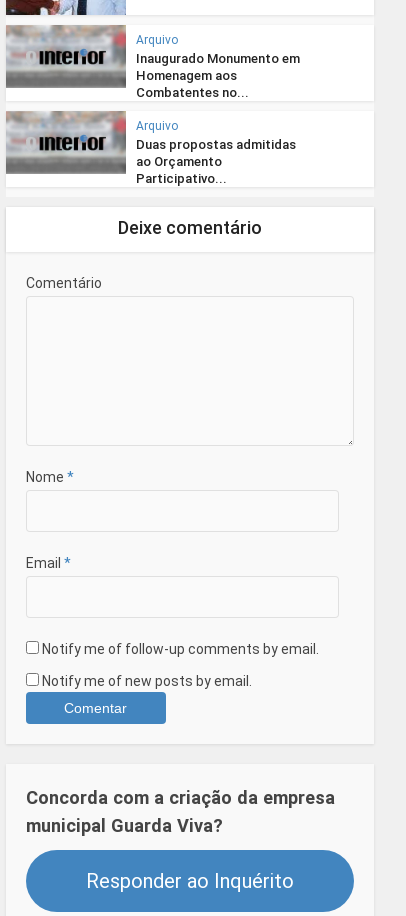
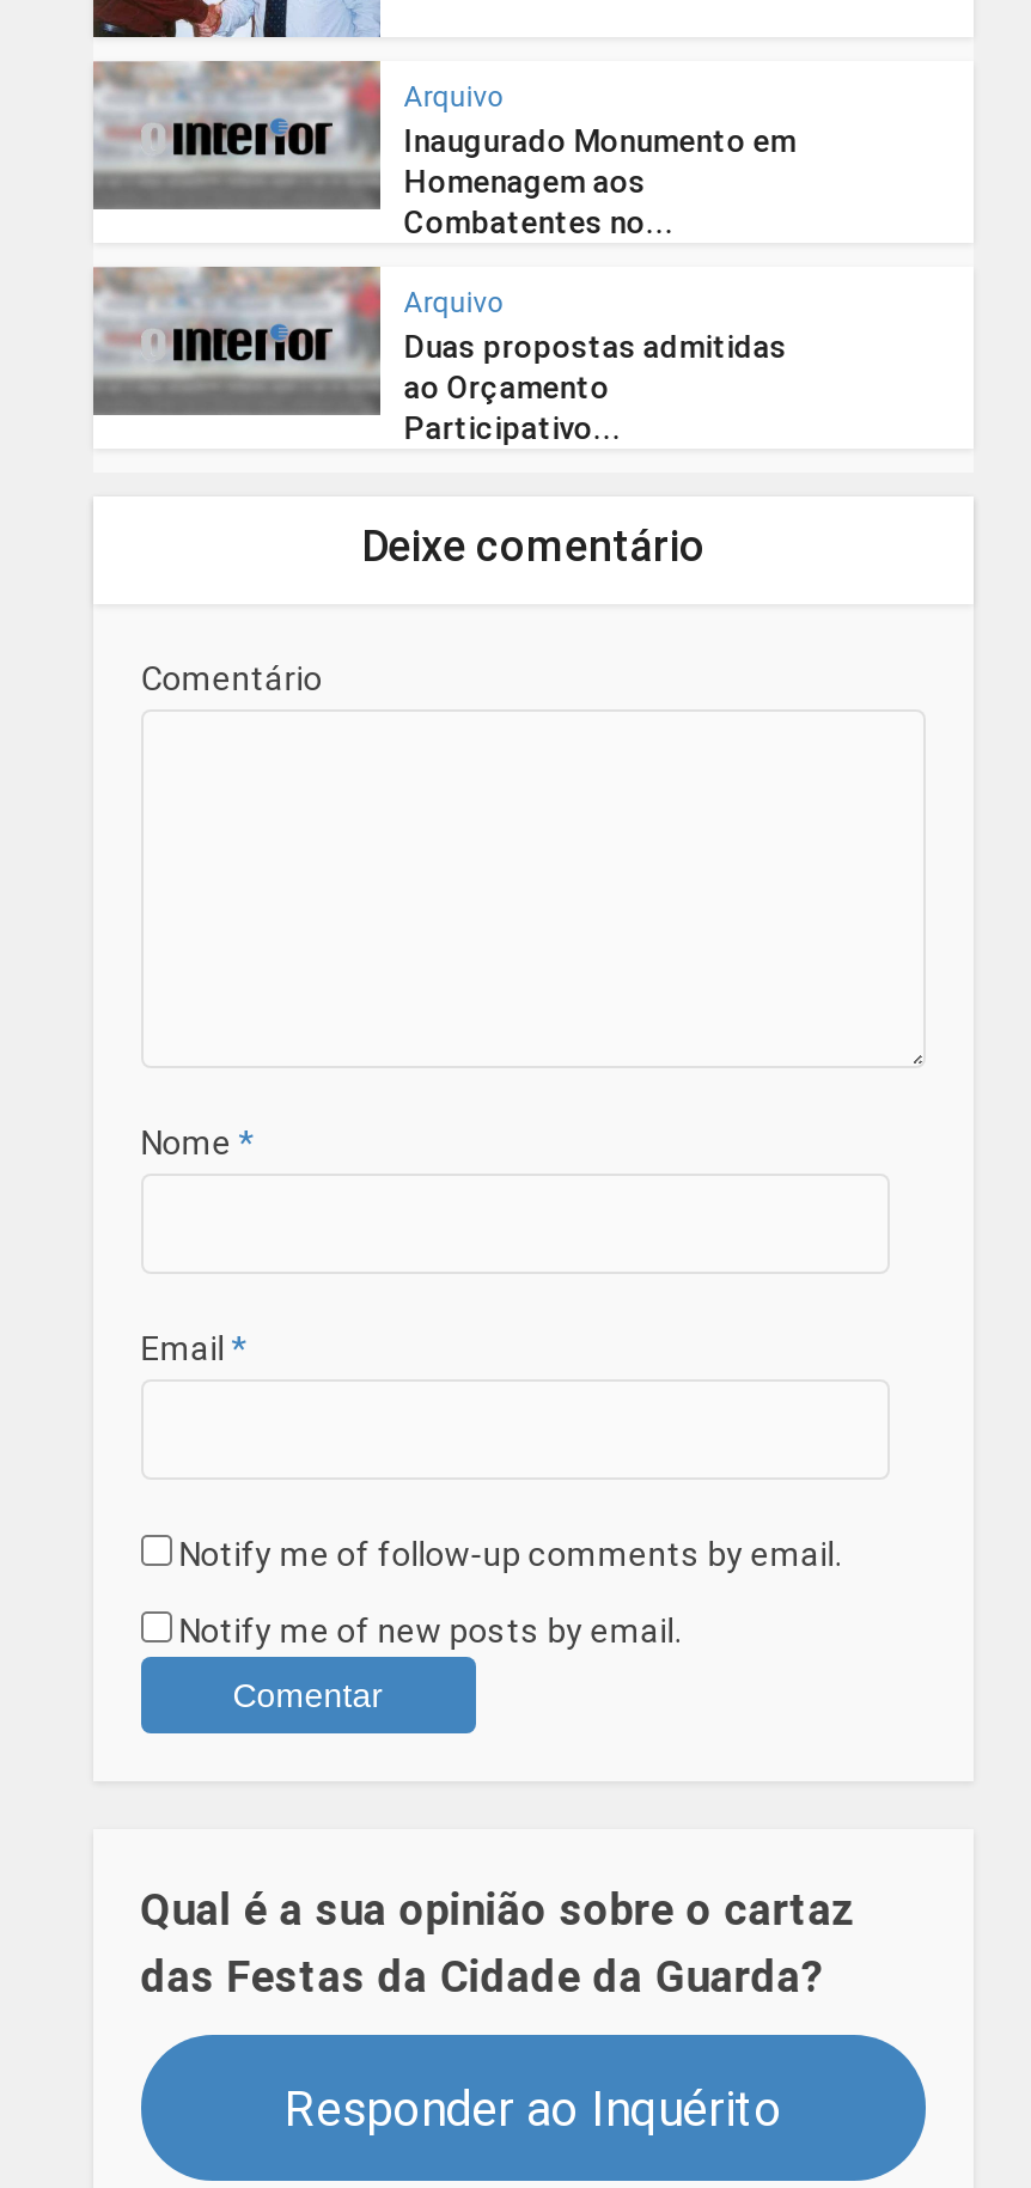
[26,787,335,836] Concorda com a criação da empresa | municipal Guarda Viva? -> [140,1884,856,2001] Qual é a sua opinião sobre o cartaz | das Festas da Cidade da Guarda?

